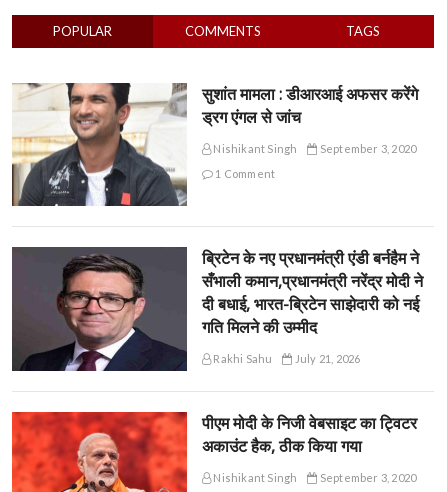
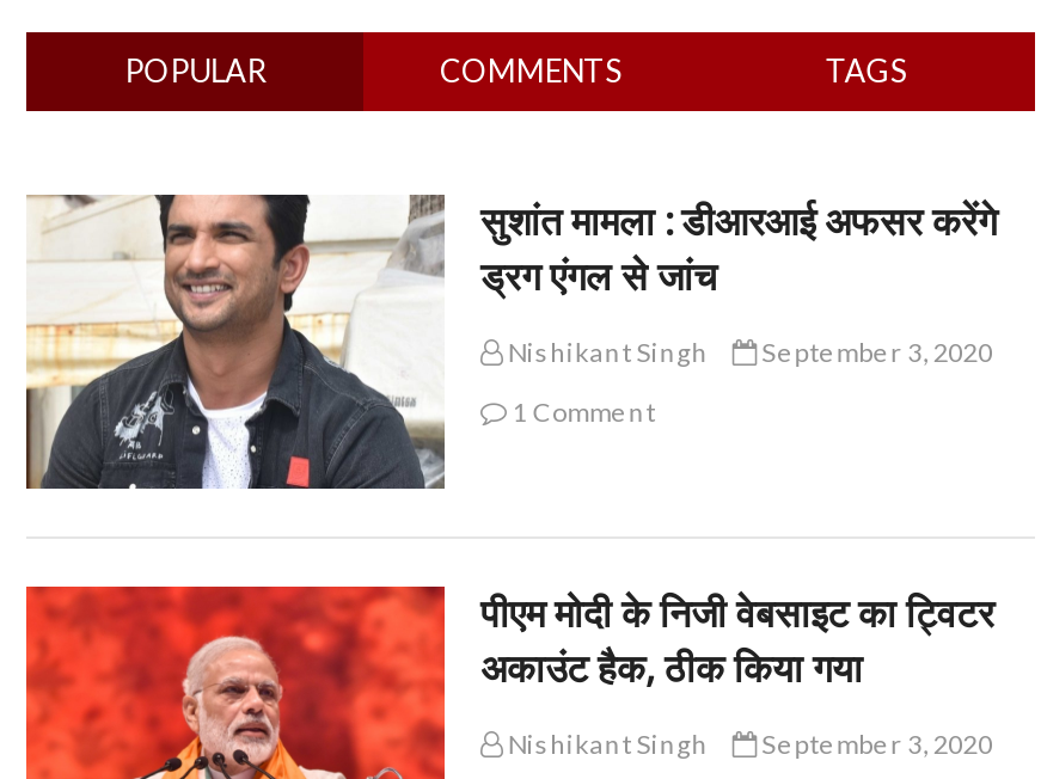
[11,246,423,372] [image] | ब्रिटेन के नए प्रधानमंत्री एंडी बर्नहैम ने | सँभाली कमान,प्रधानमंत्री नरेंद्र मोदी ने | दी बधाई, भारत-ब्रिटेन साझेदारी को नई | गति मिलने की उम्मीद | Rakhi Sahu | July 21, 2026 -> none

